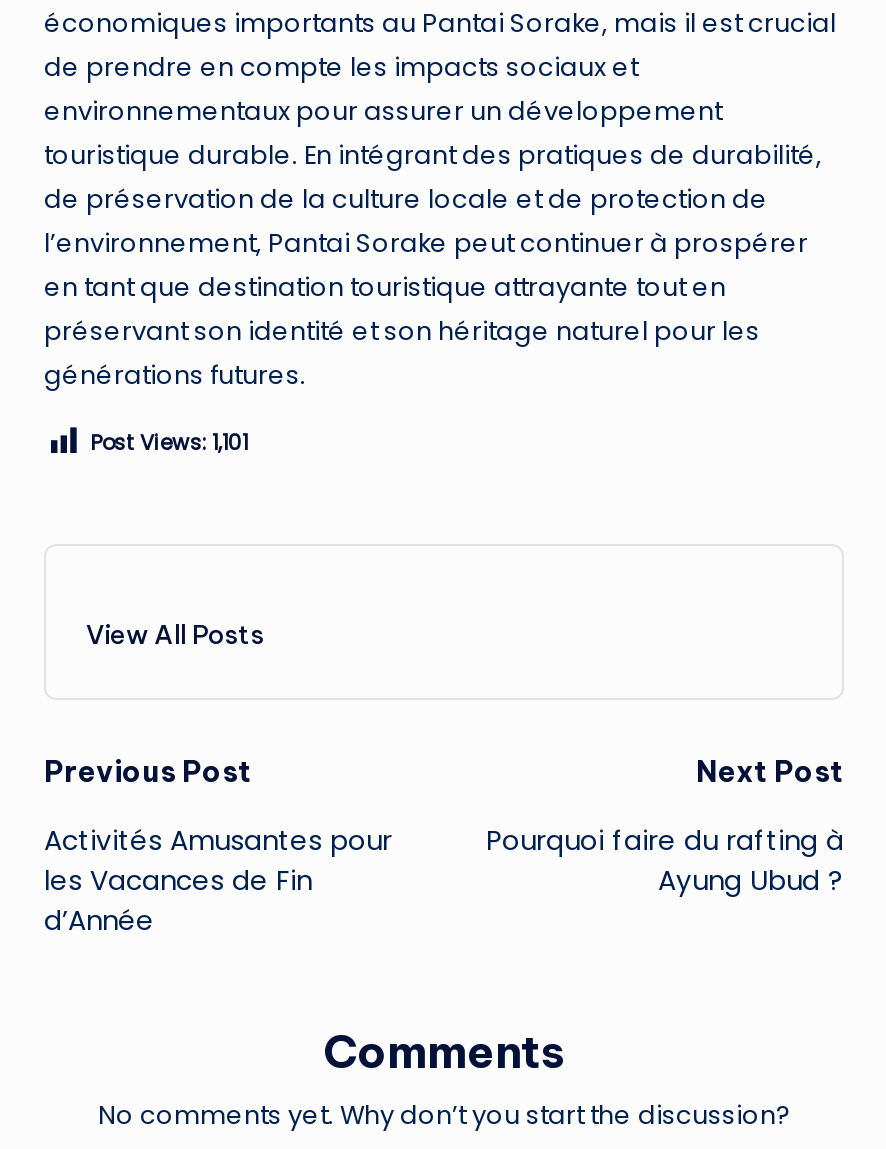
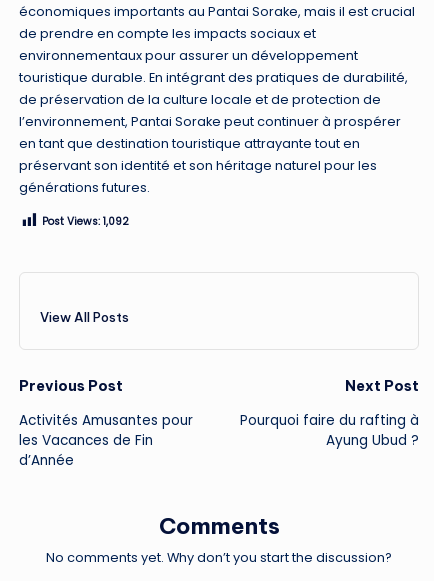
[90,428,248,458] Post Views: 1,101 -> [42,214,129,229] Post Views: 1,092

